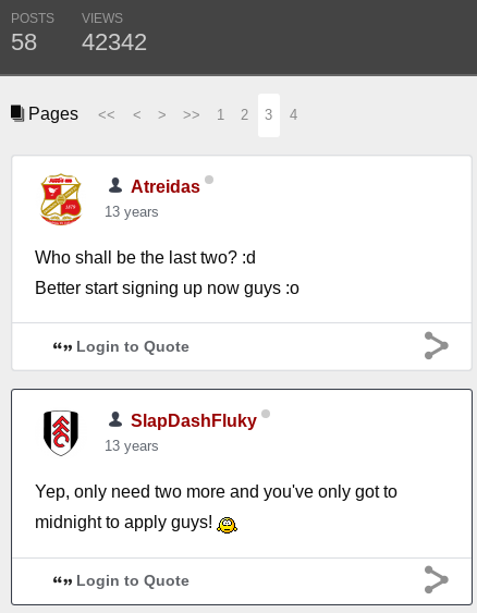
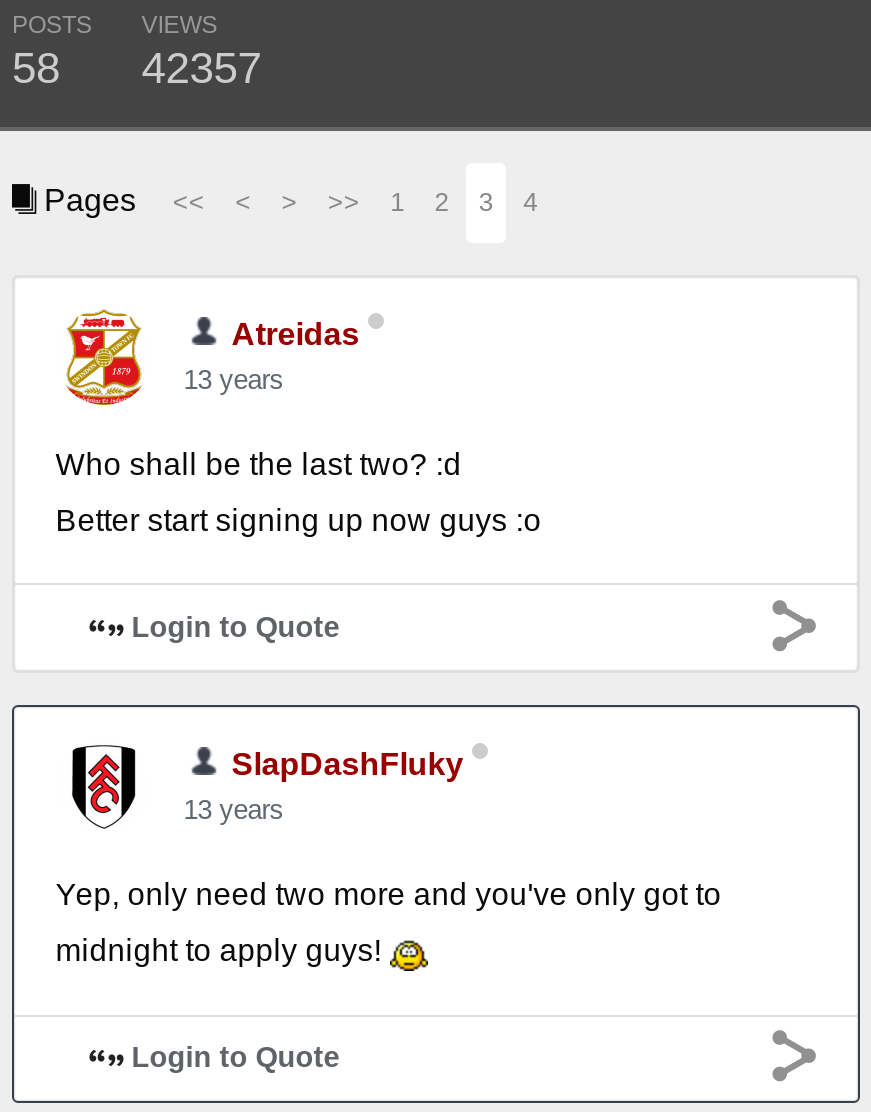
[11,28,147,56] 58 42342 -> [12,43,262,93] 58 42357

